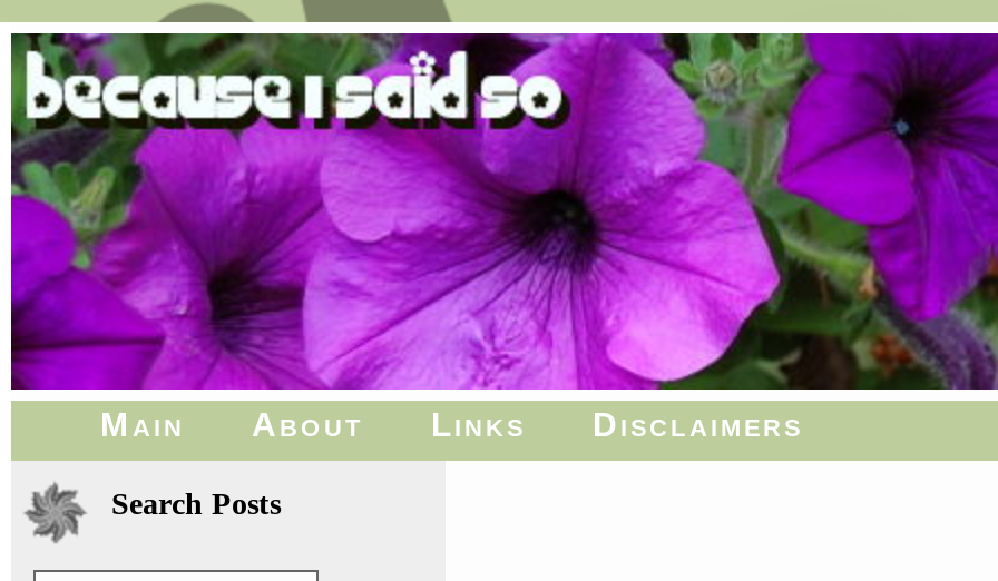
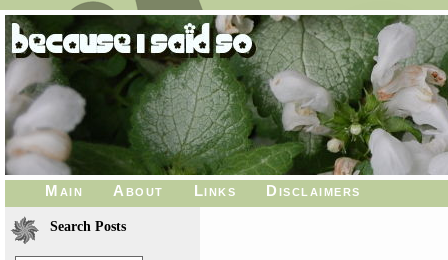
[9,31,991,392] [image] -> [4,14,445,176] [image]

